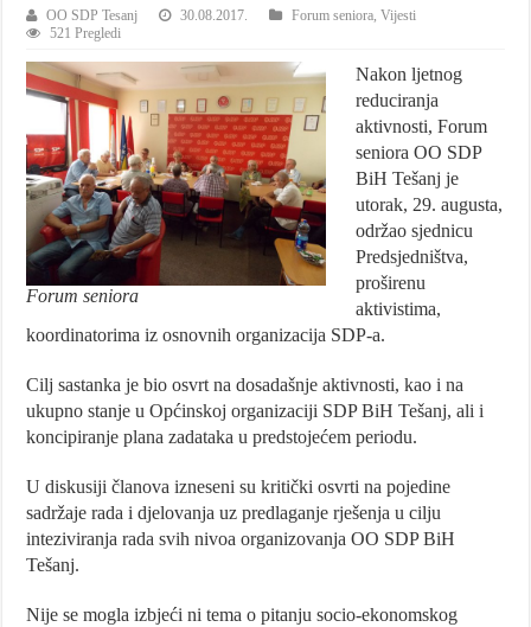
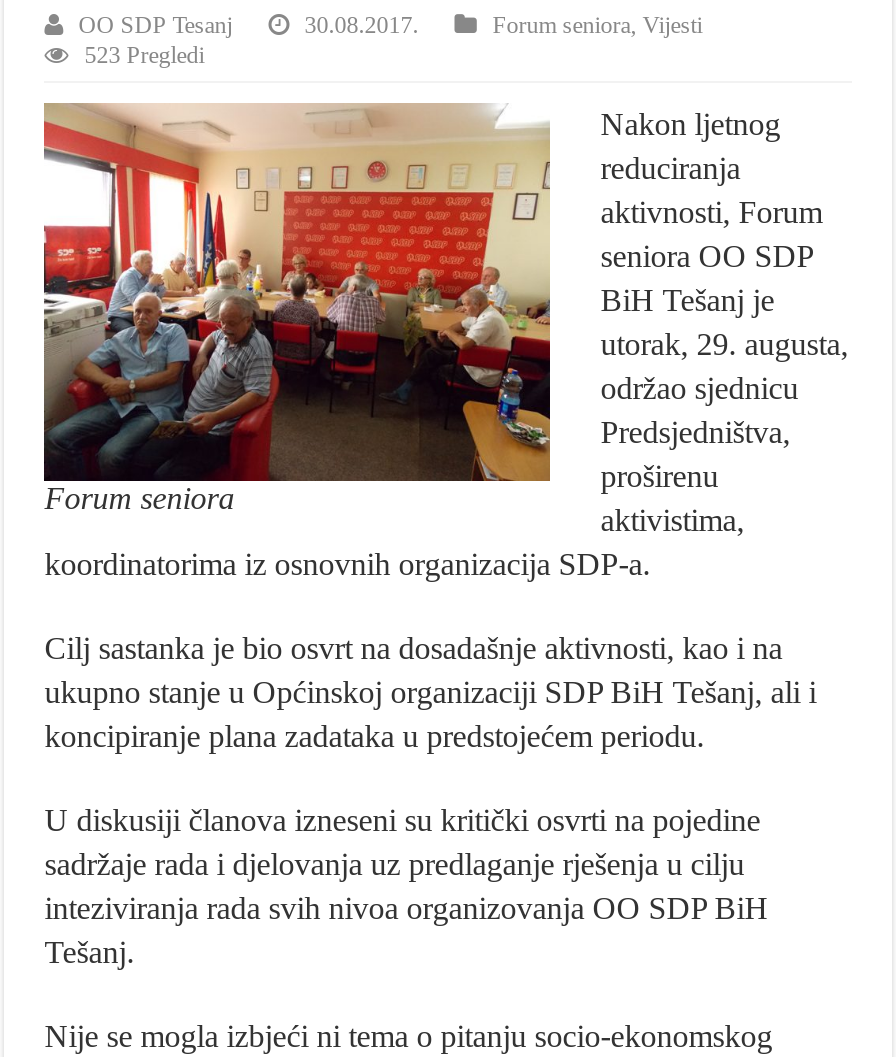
[50,25,121,41] 521 Pregledi -> [84,40,204,68] 523 Pregledi

